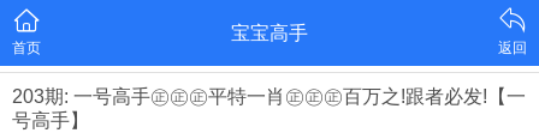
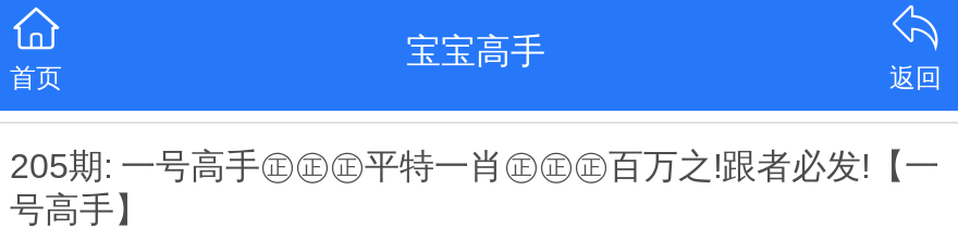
[12,86,526,107] 203期: 一号高手㊣㊣㊣平特一肖㊣㊣㊣百万之!跟者必发!【一 -> [10,148,939,185] 205期: 一号高手㊣㊣㊣平特一肖㊣㊣㊣百万之!跟者必发!【一

